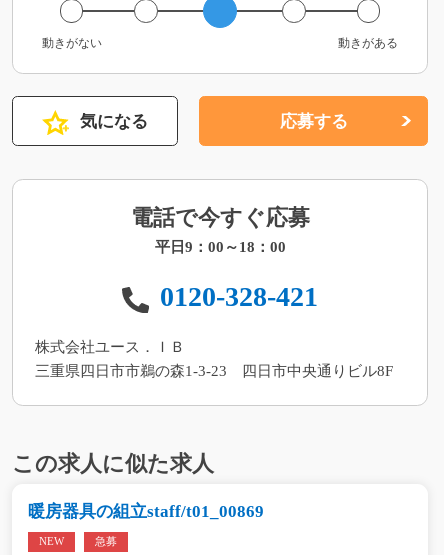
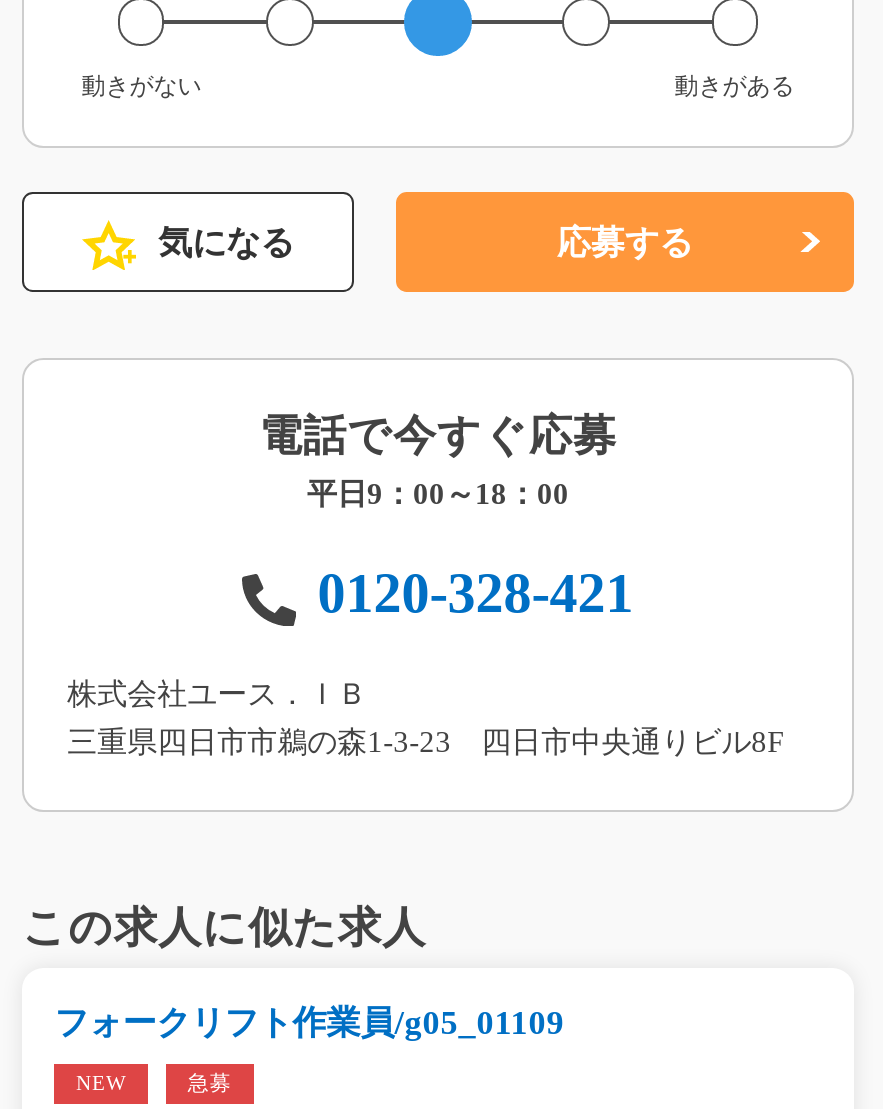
[28,502,264,521] 暖房器具の組立staff/t01_00869 -> [54,1005,564,1043] フォークリフト作業員/g05_01109

